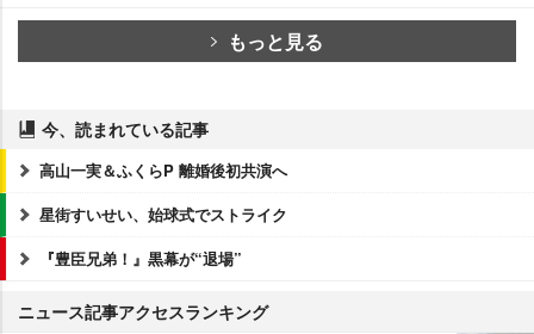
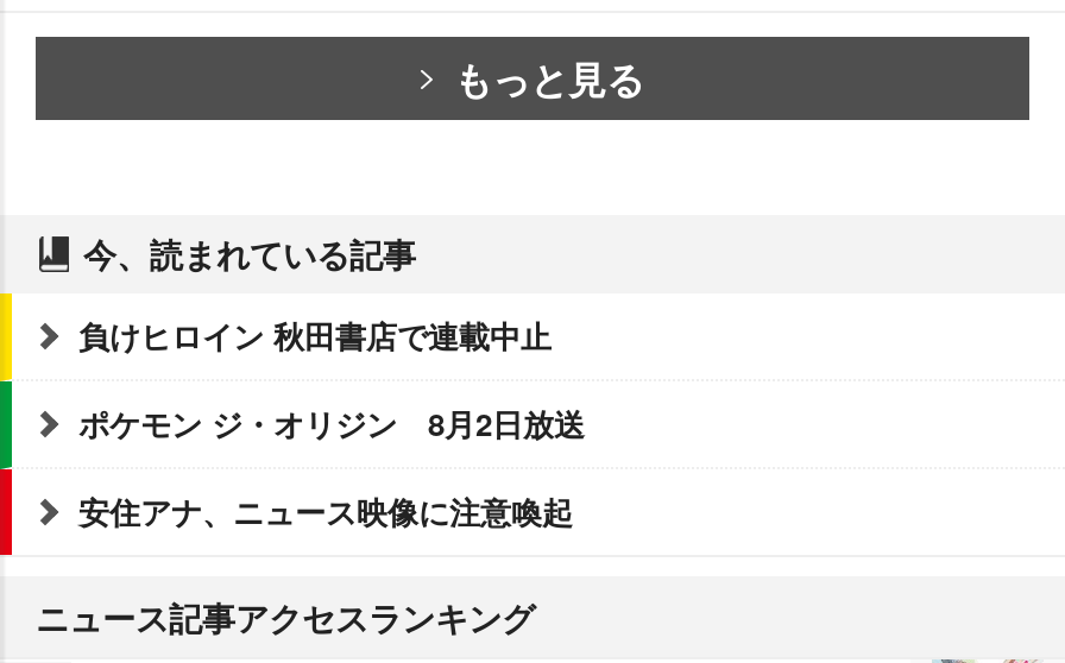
[39,158,287,181] 高山一実＆ふくらP 離婚後初共演へ -> [78,313,552,358] 負けヒロイン 秋田書店で連載中止
[39,202,287,225] 星街すいせい、始球式でストライク -> [78,401,585,446] ポケモン ジ・オリジン 8月2日放送
[39,246,242,269] 『豊臣兄弟！』黒幕が“退場” -> [78,489,573,534] 安住アナ、ニュース映像に注意喚起

